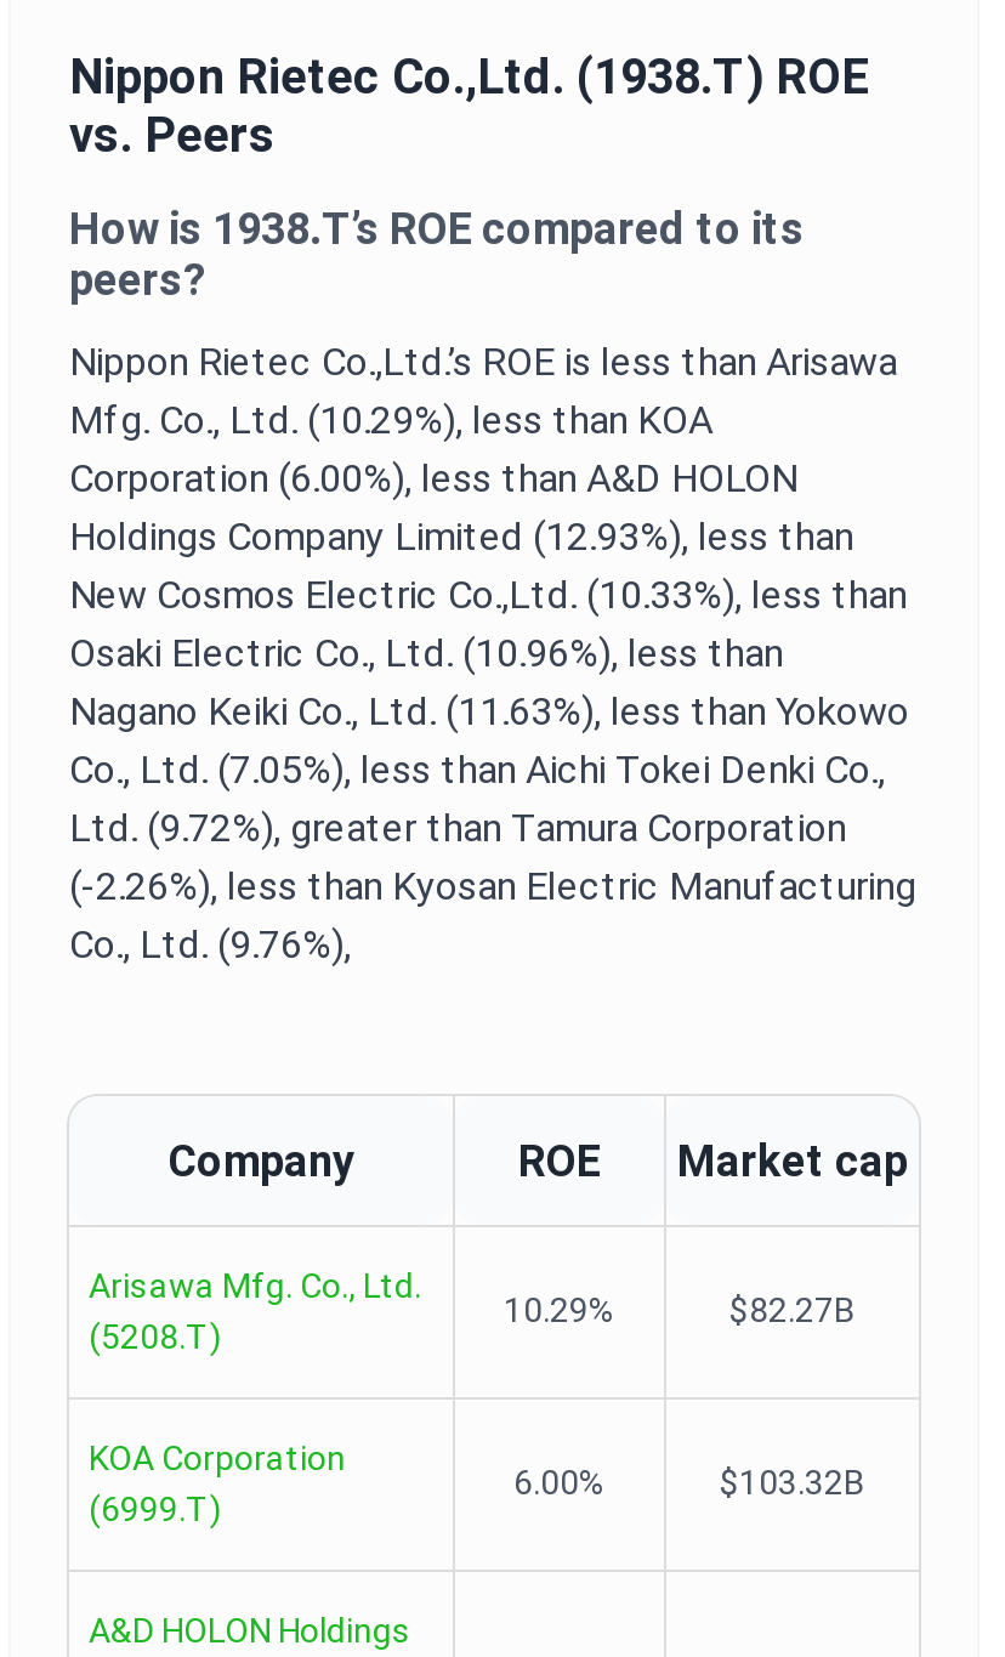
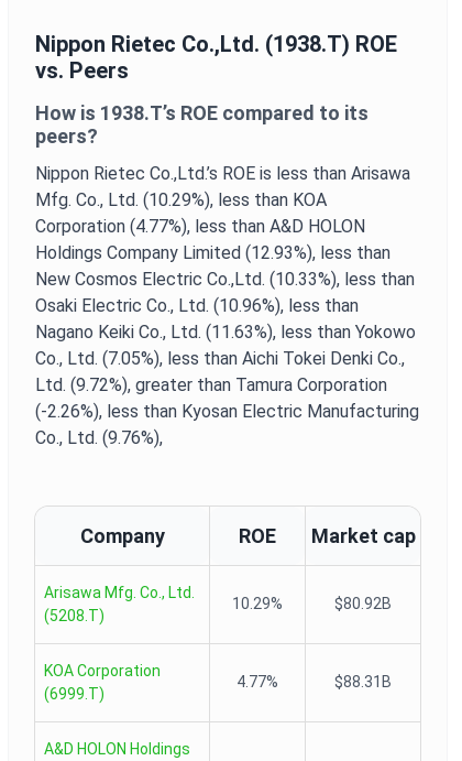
[69,455,797,501] Corporation (6.00%), less than A&D HOLON -> [35,216,365,237] Corporation (4.77%), less than A&D HOLON
[729,1290,856,1329] $82.27B -> [334,595,392,612] $80.92B
[513,1463,865,1502] 6.00% | $103.32B -> [237,673,392,691] 4.77% | $88.31B

